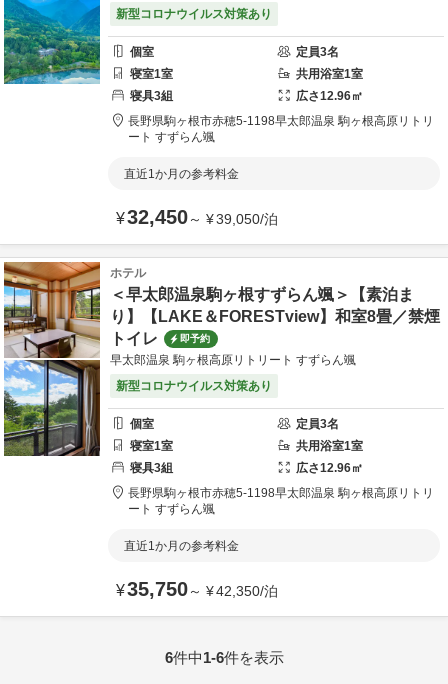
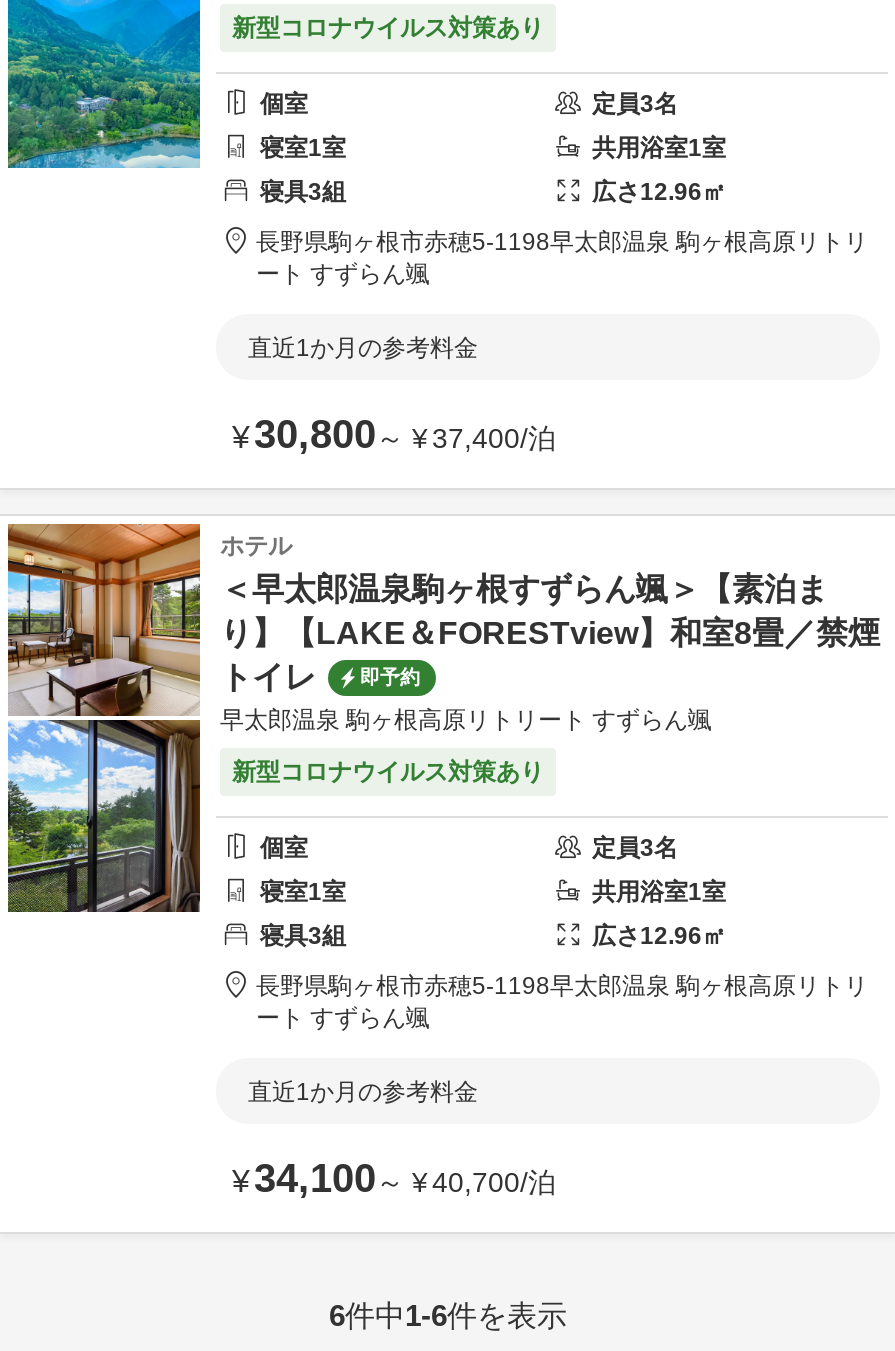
[116,206,278,228] ¥ 32,450～¥ 39,050/泊 -> [232,412,556,456] ¥ 30,800～¥ 37,400/泊
[116,578,278,600] ¥ 35,750～¥ 42,350/泊 -> [232,1156,556,1200] ¥ 34,100～¥ 40,700/泊

